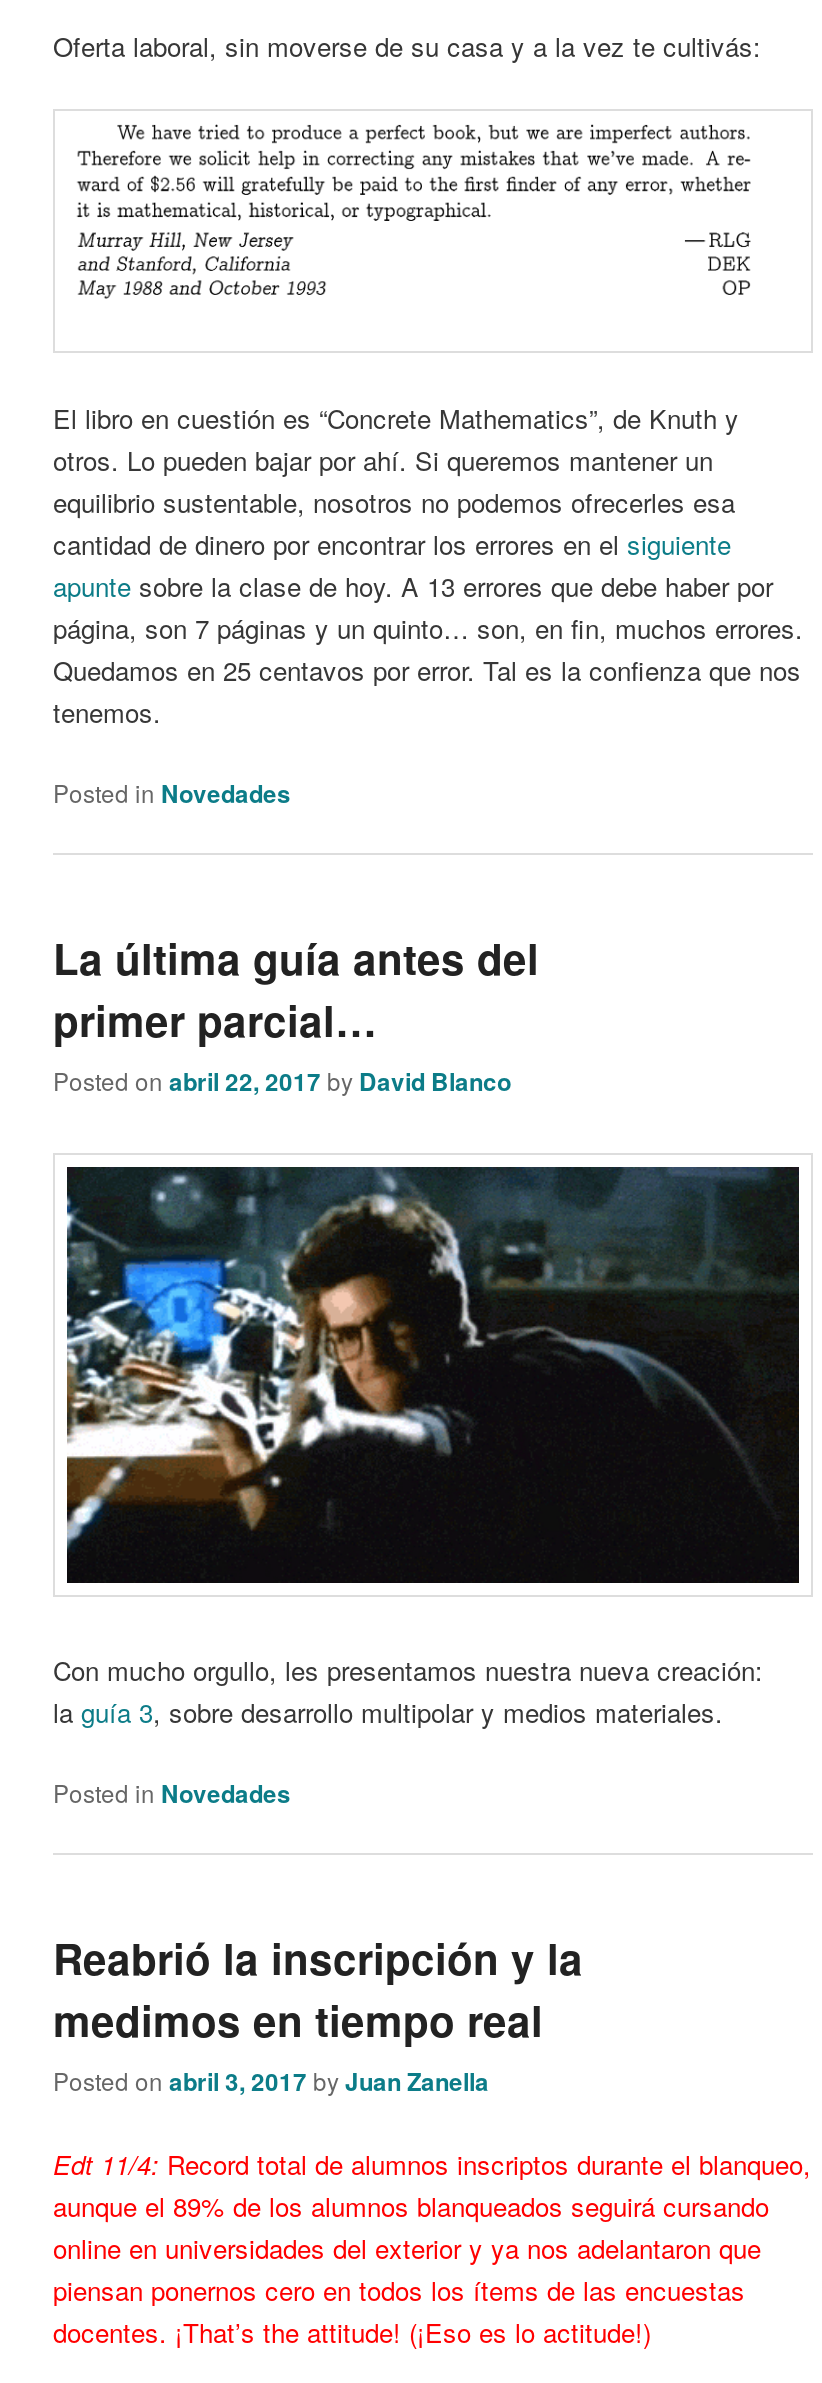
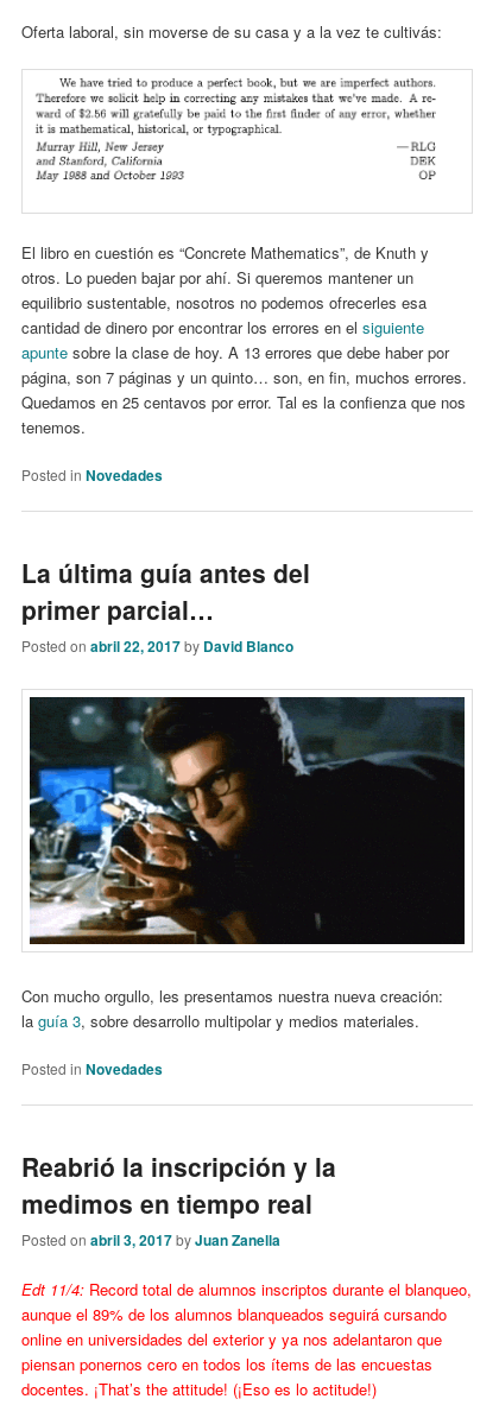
[65,1167,799,1583] [image] -> [29,697,465,944] [image]

